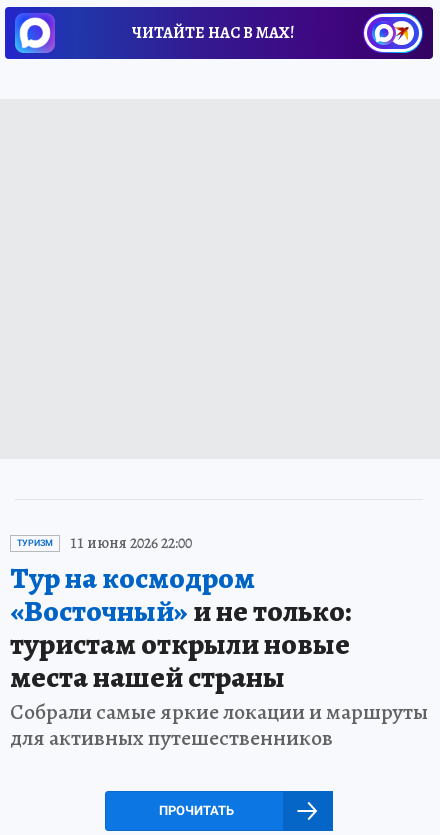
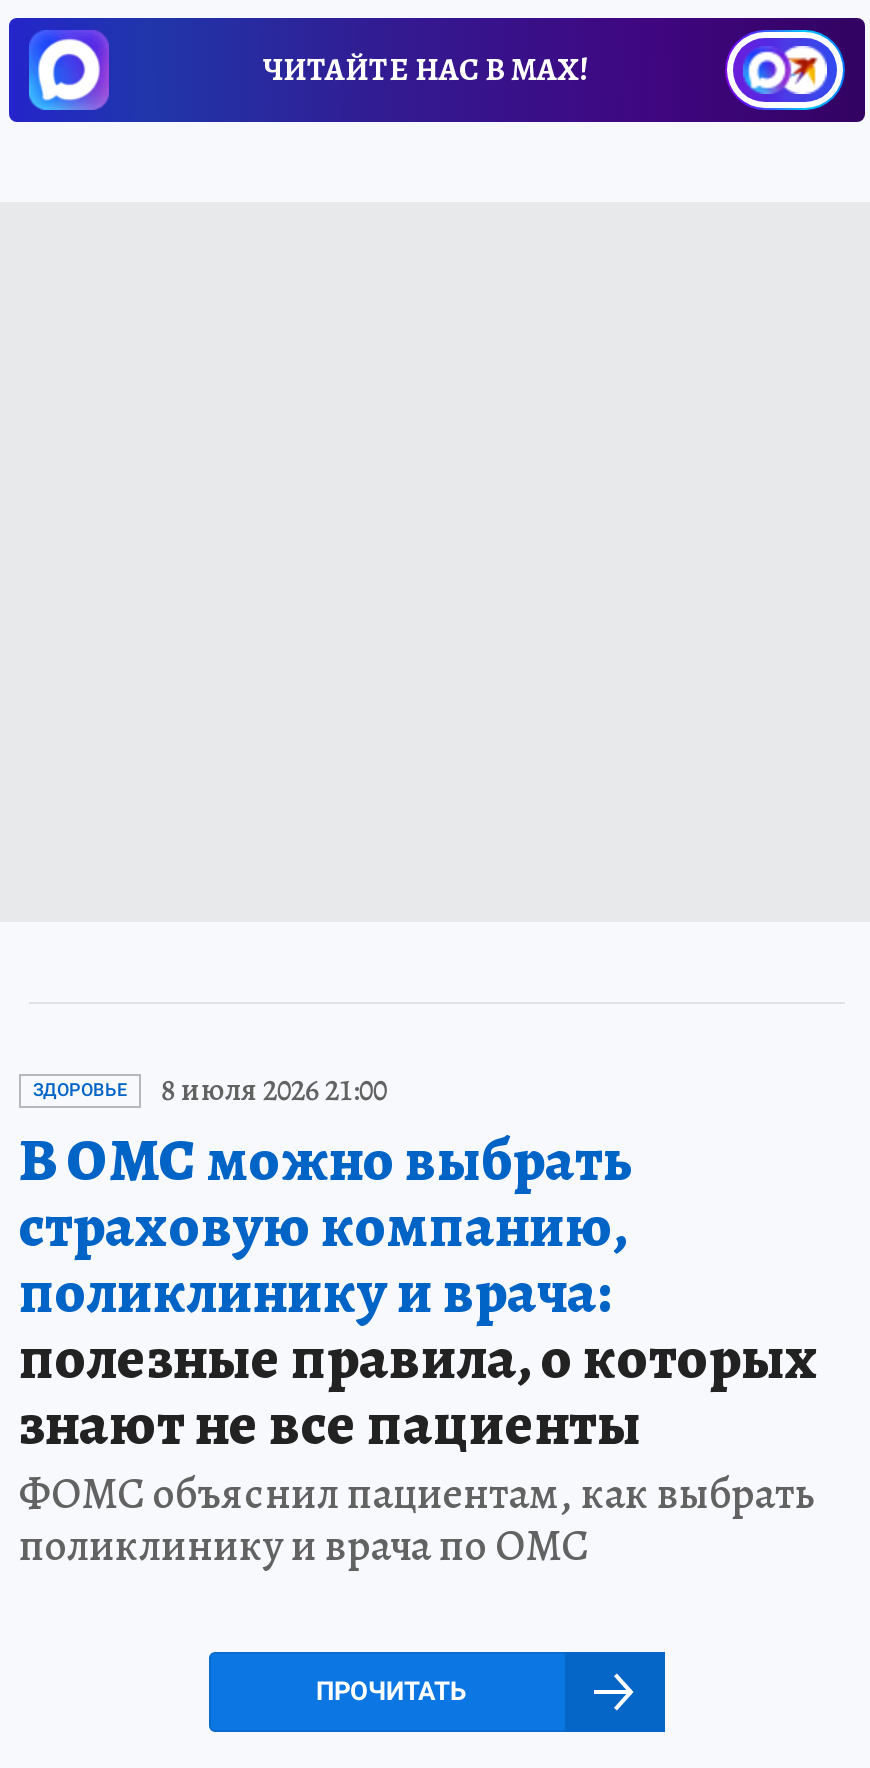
[10,532,428,753] ТУРИЗМ | 11 июня 2026 22:00 | Тур на космодром | «Восточный»и не только: | туристам открыли новые | места нашей страны | Собрали самые яркие локации и маршруты | для активных путешественников -> [19,1068,819,1576] ЗДОРОВЬЕ | 8 июля 2026 21:00 | В ОМС можно выбрать | страховую компанию, | поликлинику и врача: | полезные правила, о которых | знают не все пациенты | ФОМС объяснил пациентам, как выбрать | поликлинику и врача по ОМС

